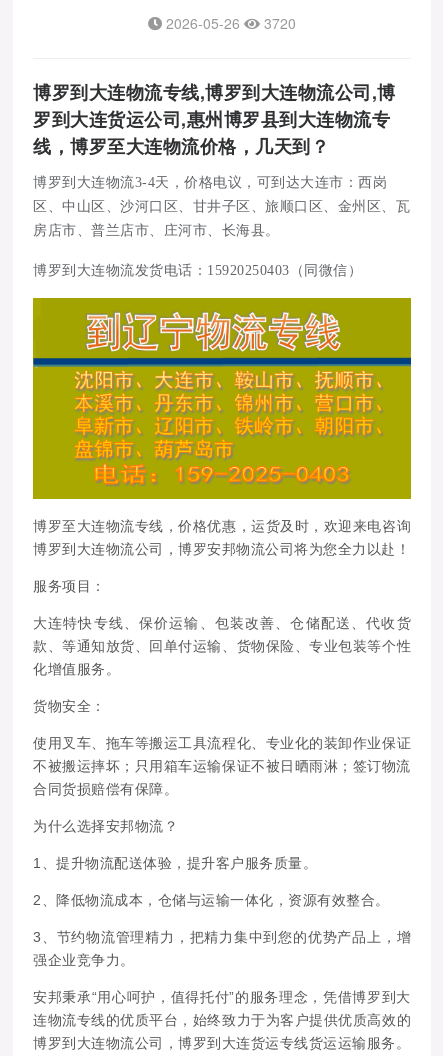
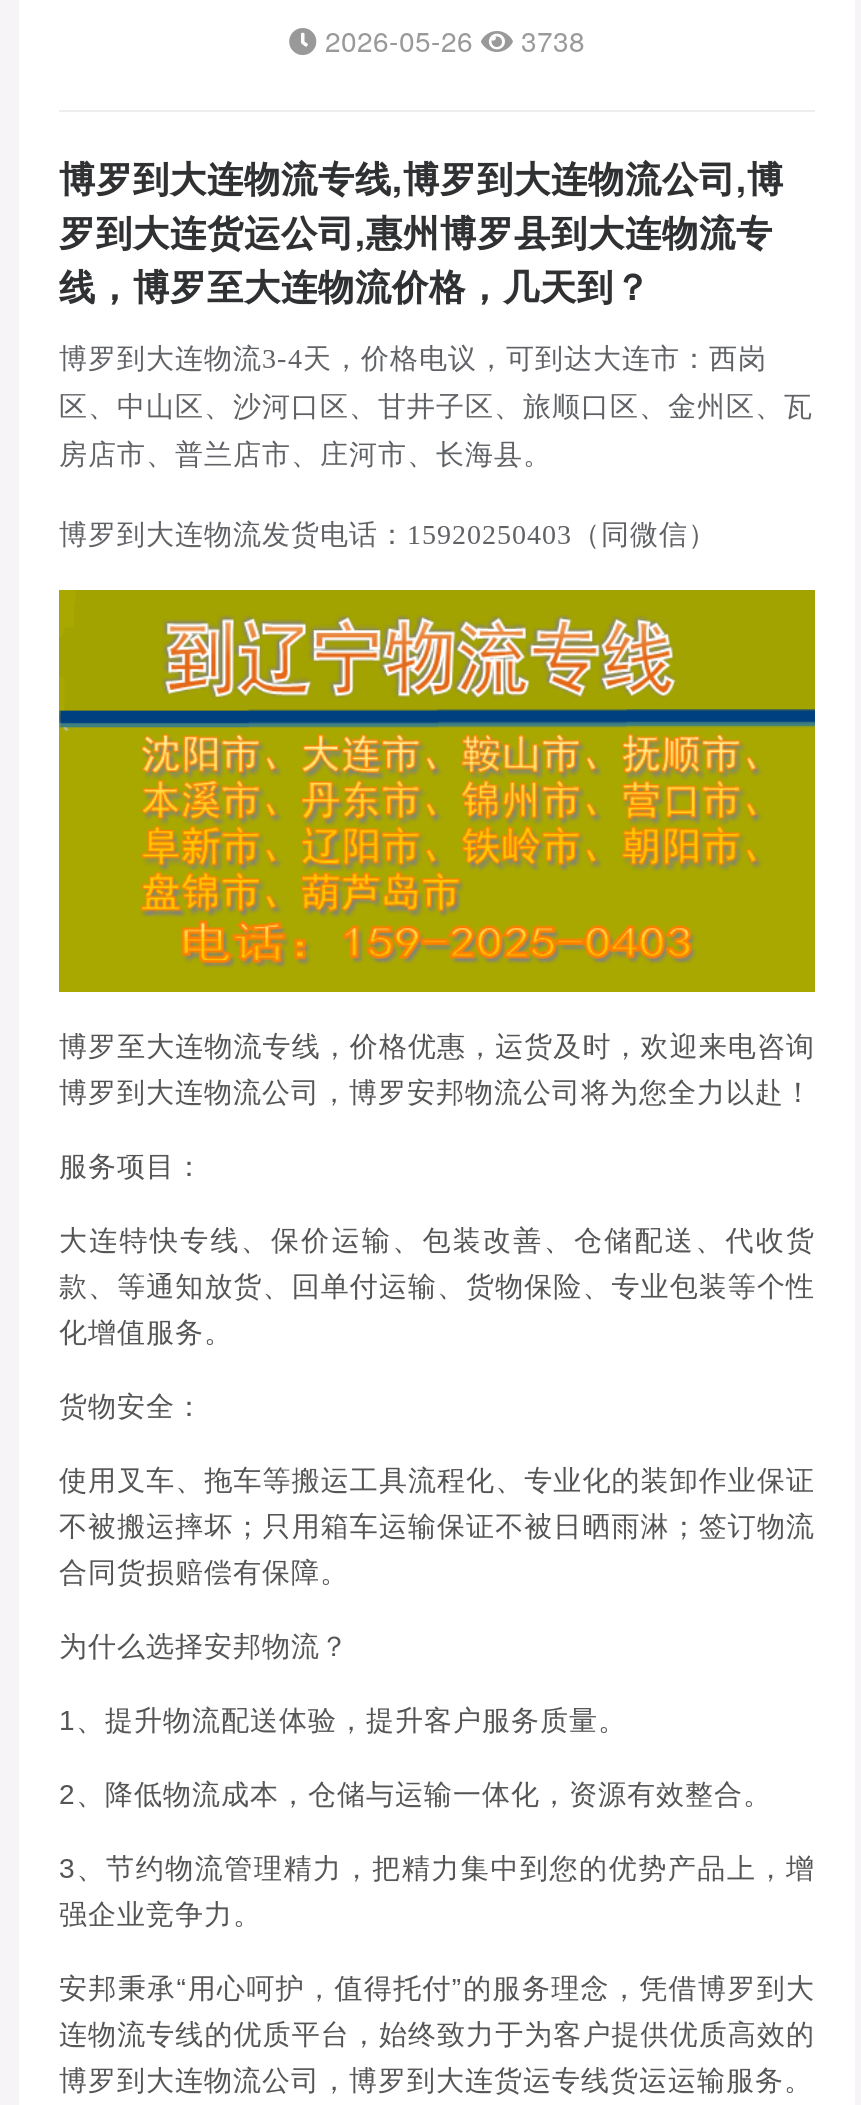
[166,13,296,33] 2026-05-26 3720 -> [325,21,585,61] 2026-05-26 3738

